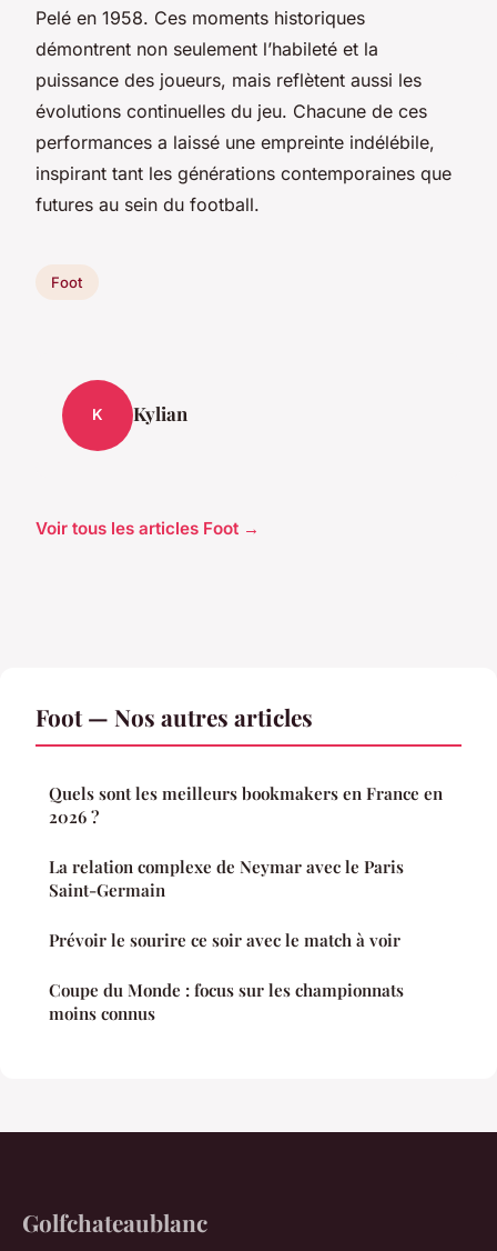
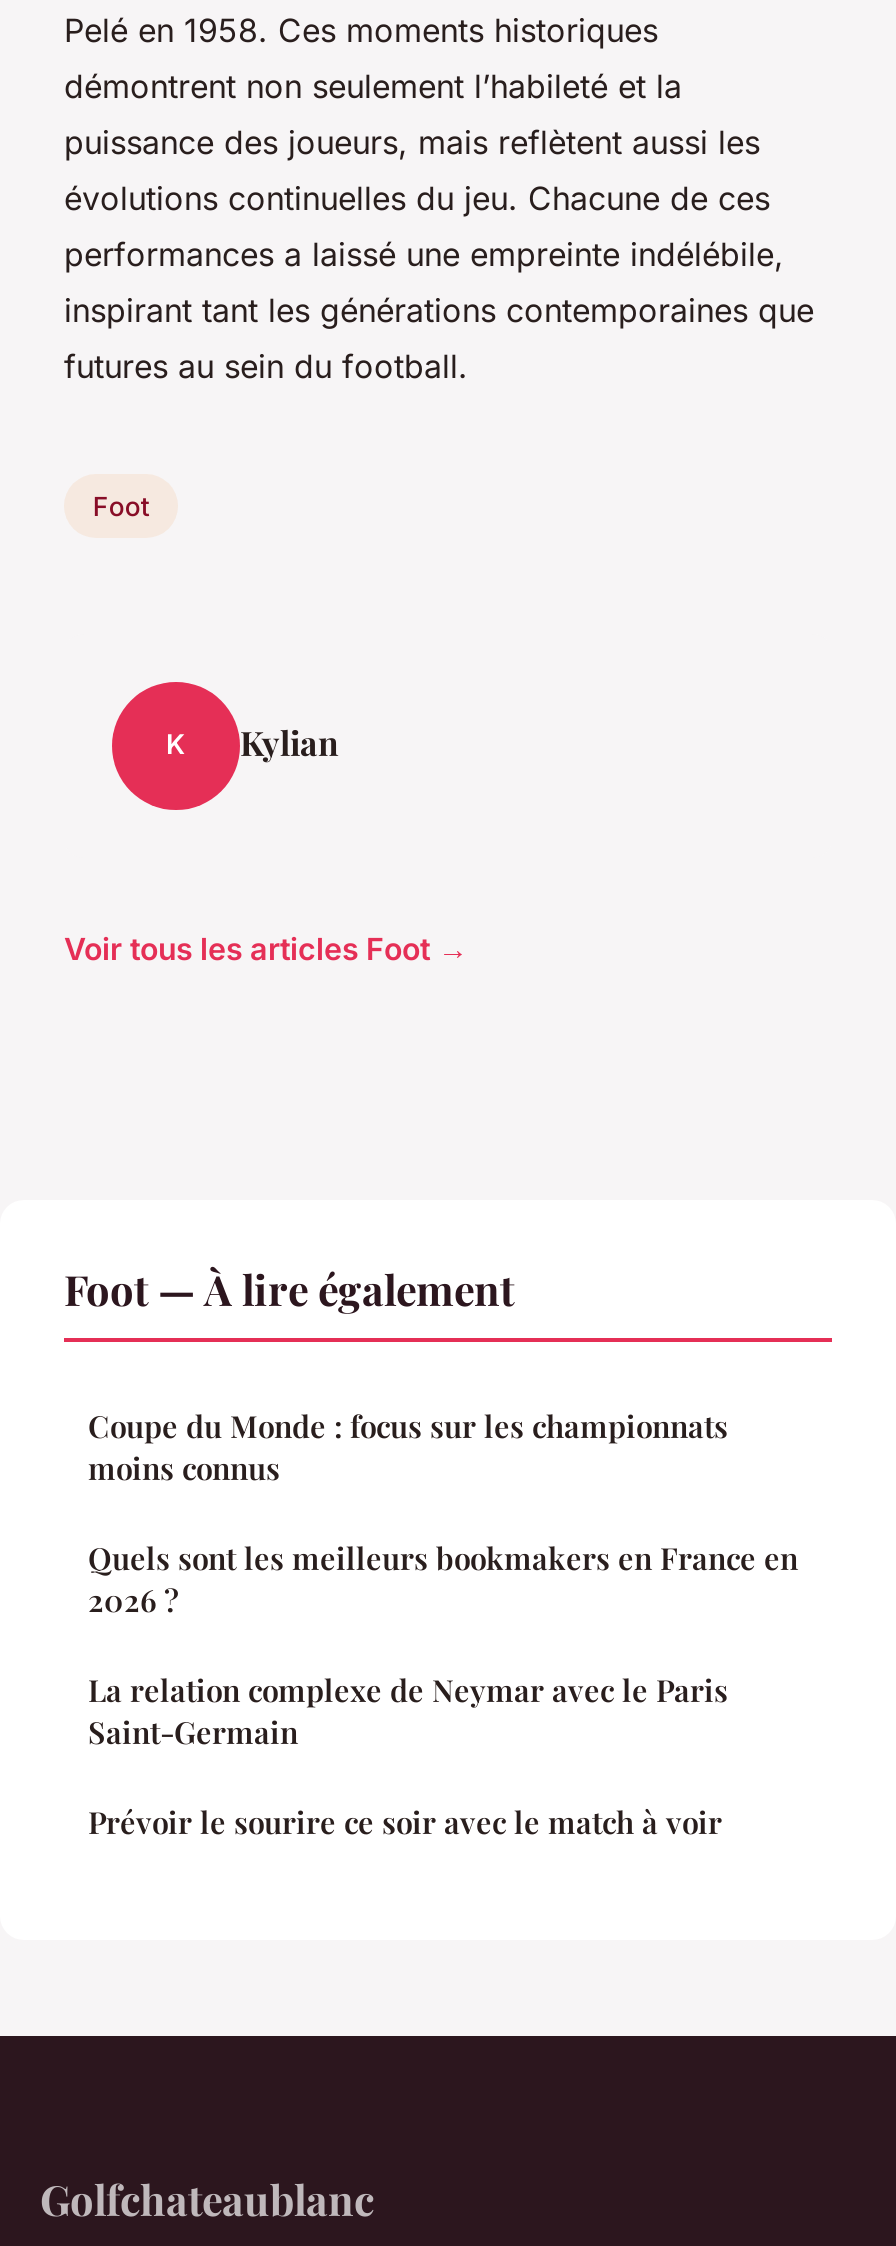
[35,701,313,732] Foot — Nos autres articles -> [64,1259,514,1315] Foot — À lire également
moved [49,782,443,951] -> [88,1537,798,1841]: Quels sont les meilleurs bookmakers en France en | 2026 ? | La relation complexe de Neymar avec le Paris | Saint-Germain | Prévoir le sourire ce soir avec le match à voir
moved [49,978,404,1024] -> [88,1405,728,1487]: Coupe du Monde : focus sur les championnats | moins connus

